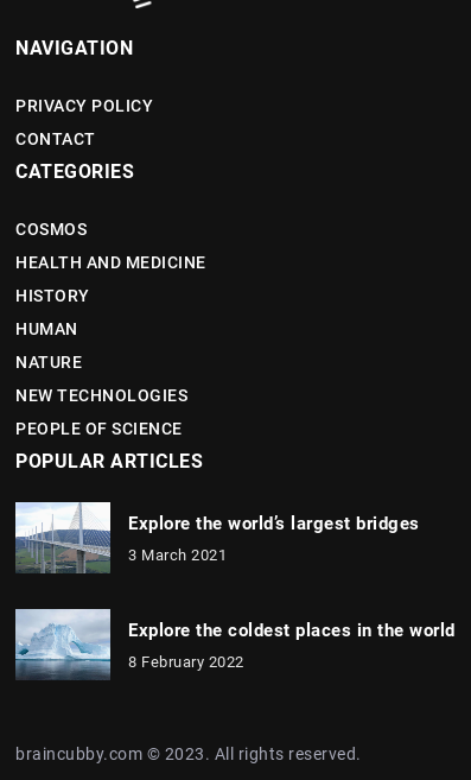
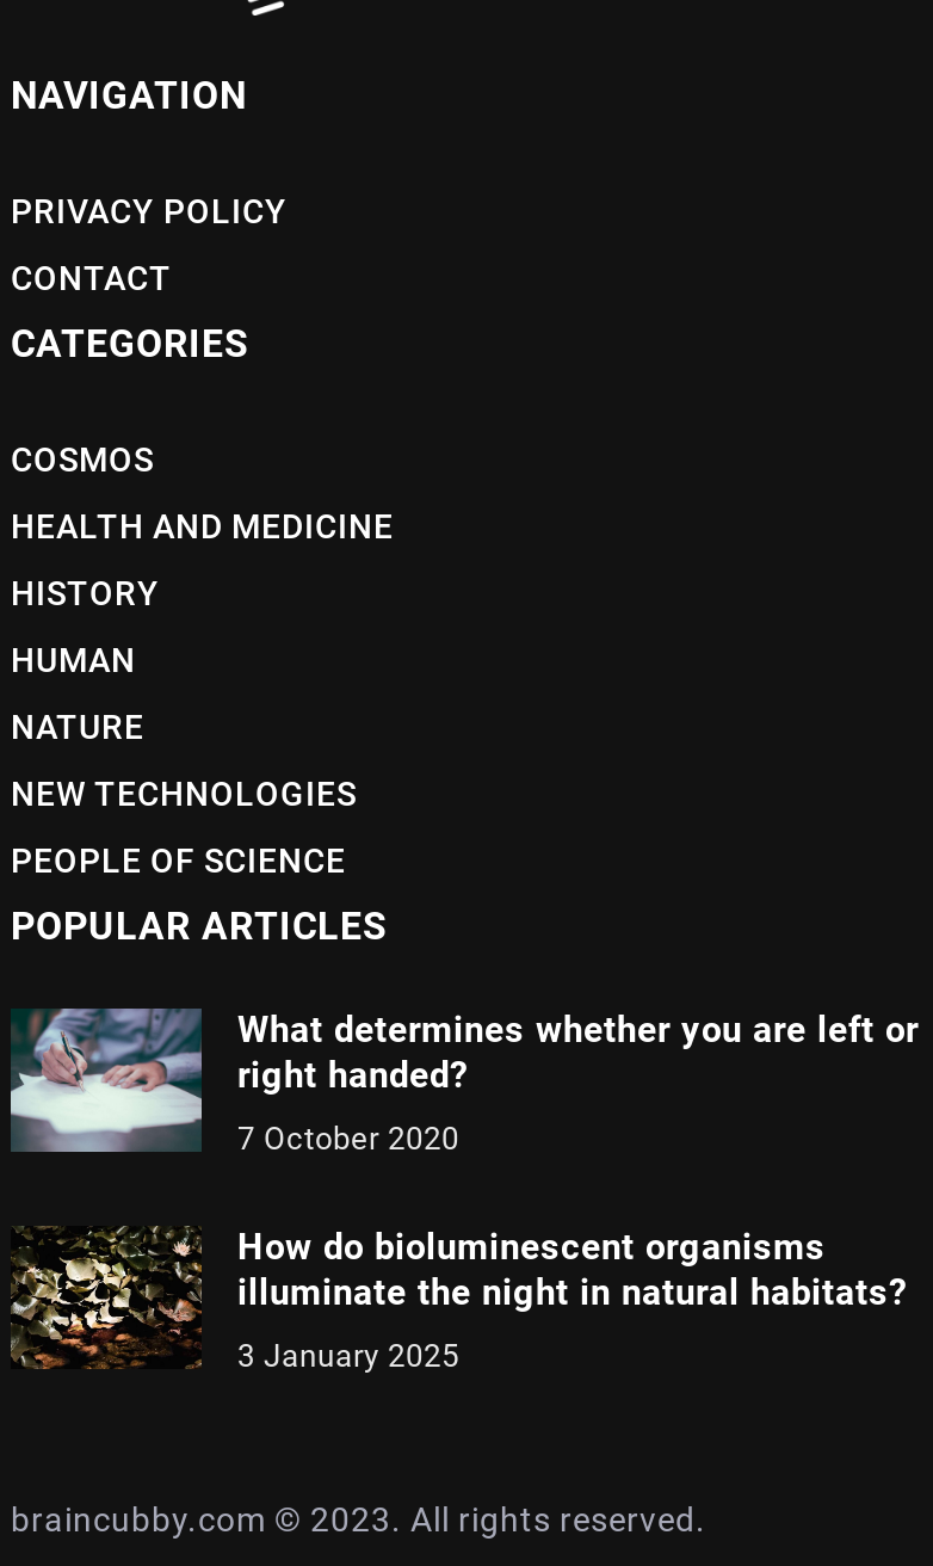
[14,501,419,572] [image] | Explore the world’s largest bridges -> [11,1007,919,1153] [image] | What determines whether you are left or | right handed?
[128,546,227,564] 3 March 2021 -> [237,1121,459,1157] 7 October 2020
[14,608,455,680] [image] | Explore the coldest places in the world -> [11,1225,907,1370] [image] | How do bioluminescent organisms | illuminate the night in natural habitats?
[128,653,244,670] 8 February 2022 -> [237,1339,459,1374] 3 January 2025

